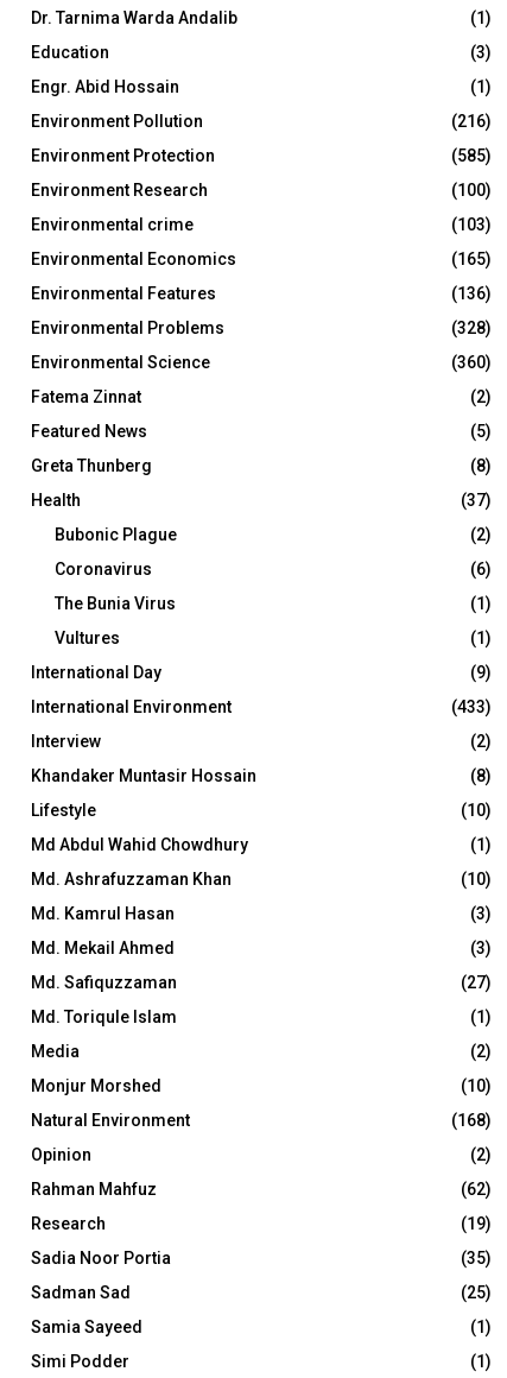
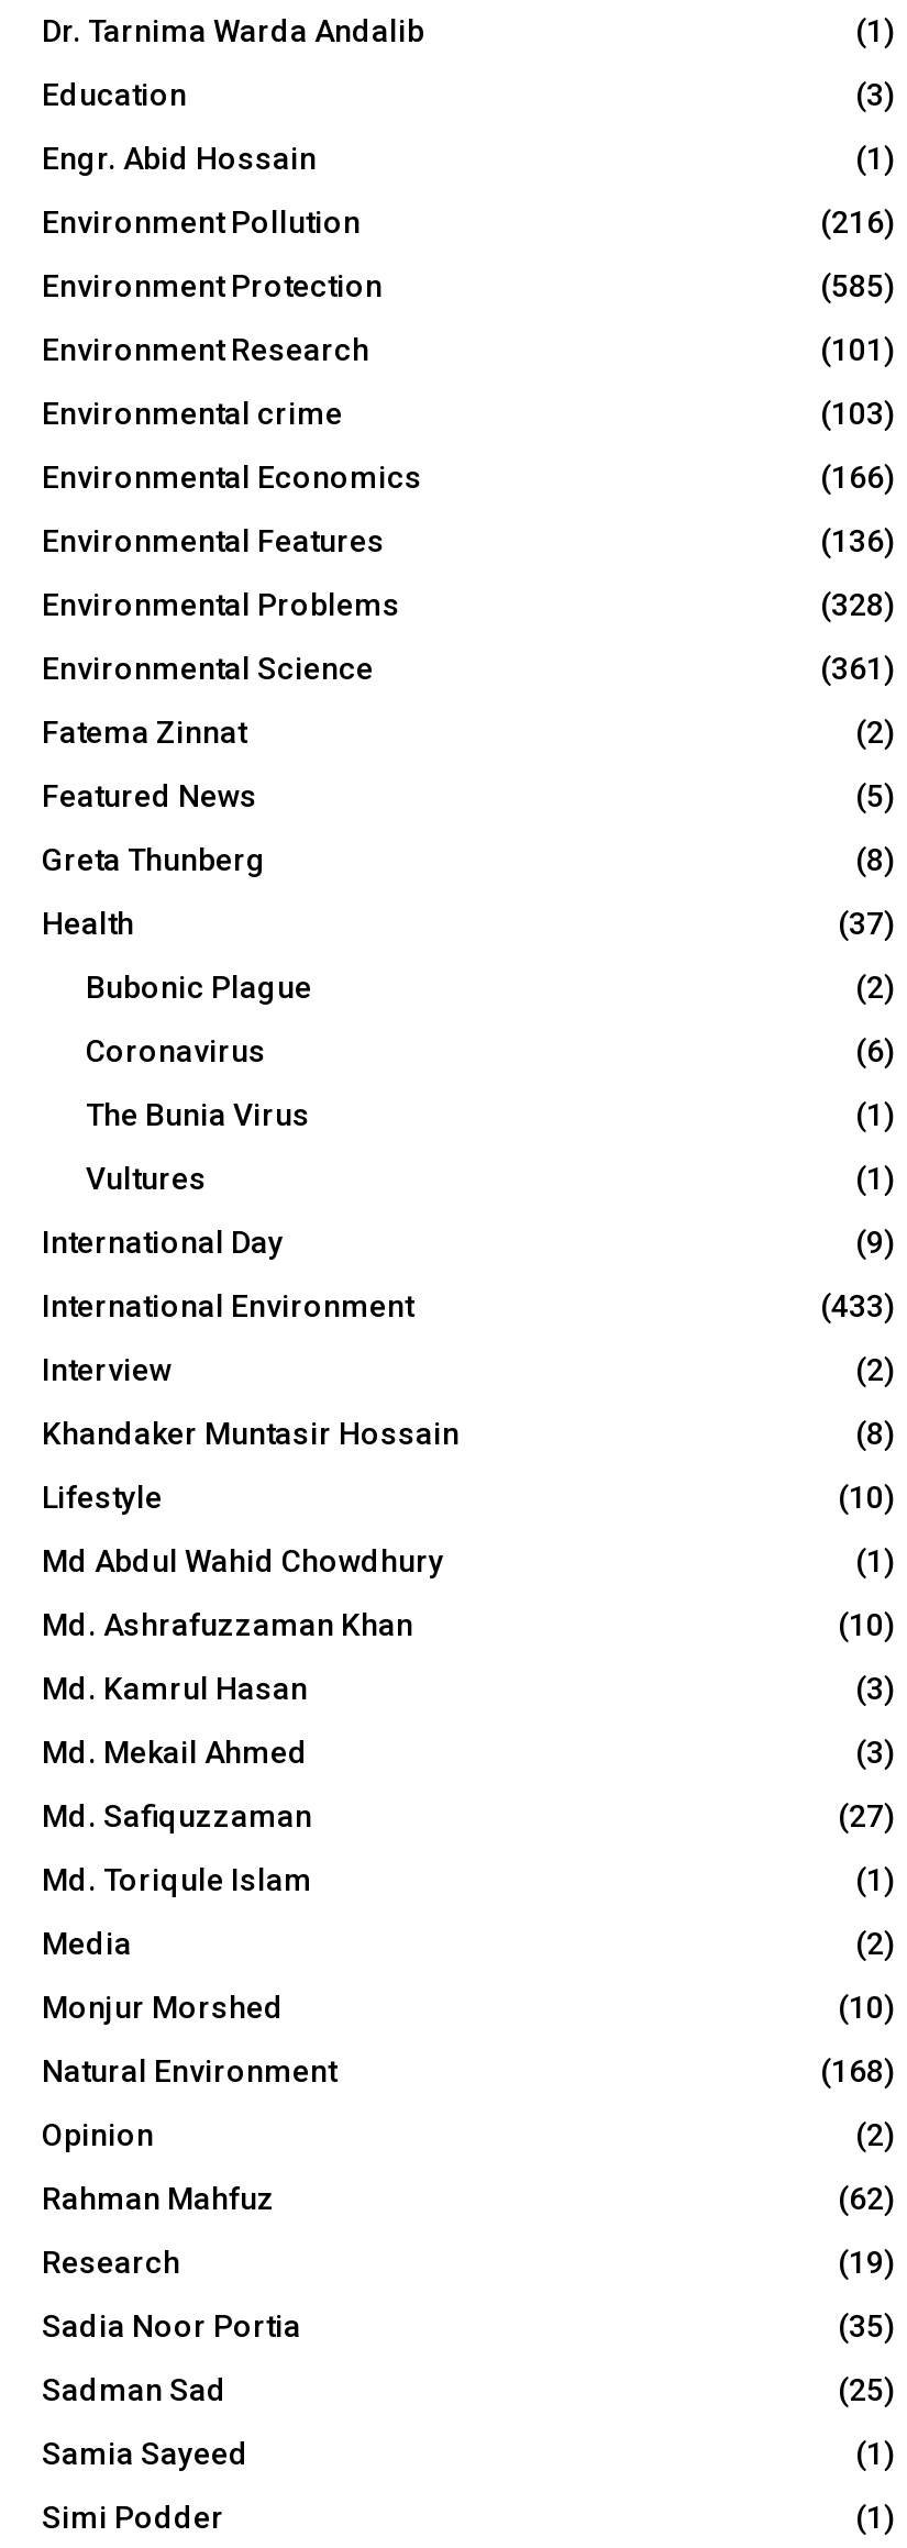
[451,180,492,199] (100) -> [820,332,895,367] (101)
[451,249,492,268] (165) -> [820,459,895,494] (166)
[451,353,492,372] (360) -> [820,650,895,685] (361)

